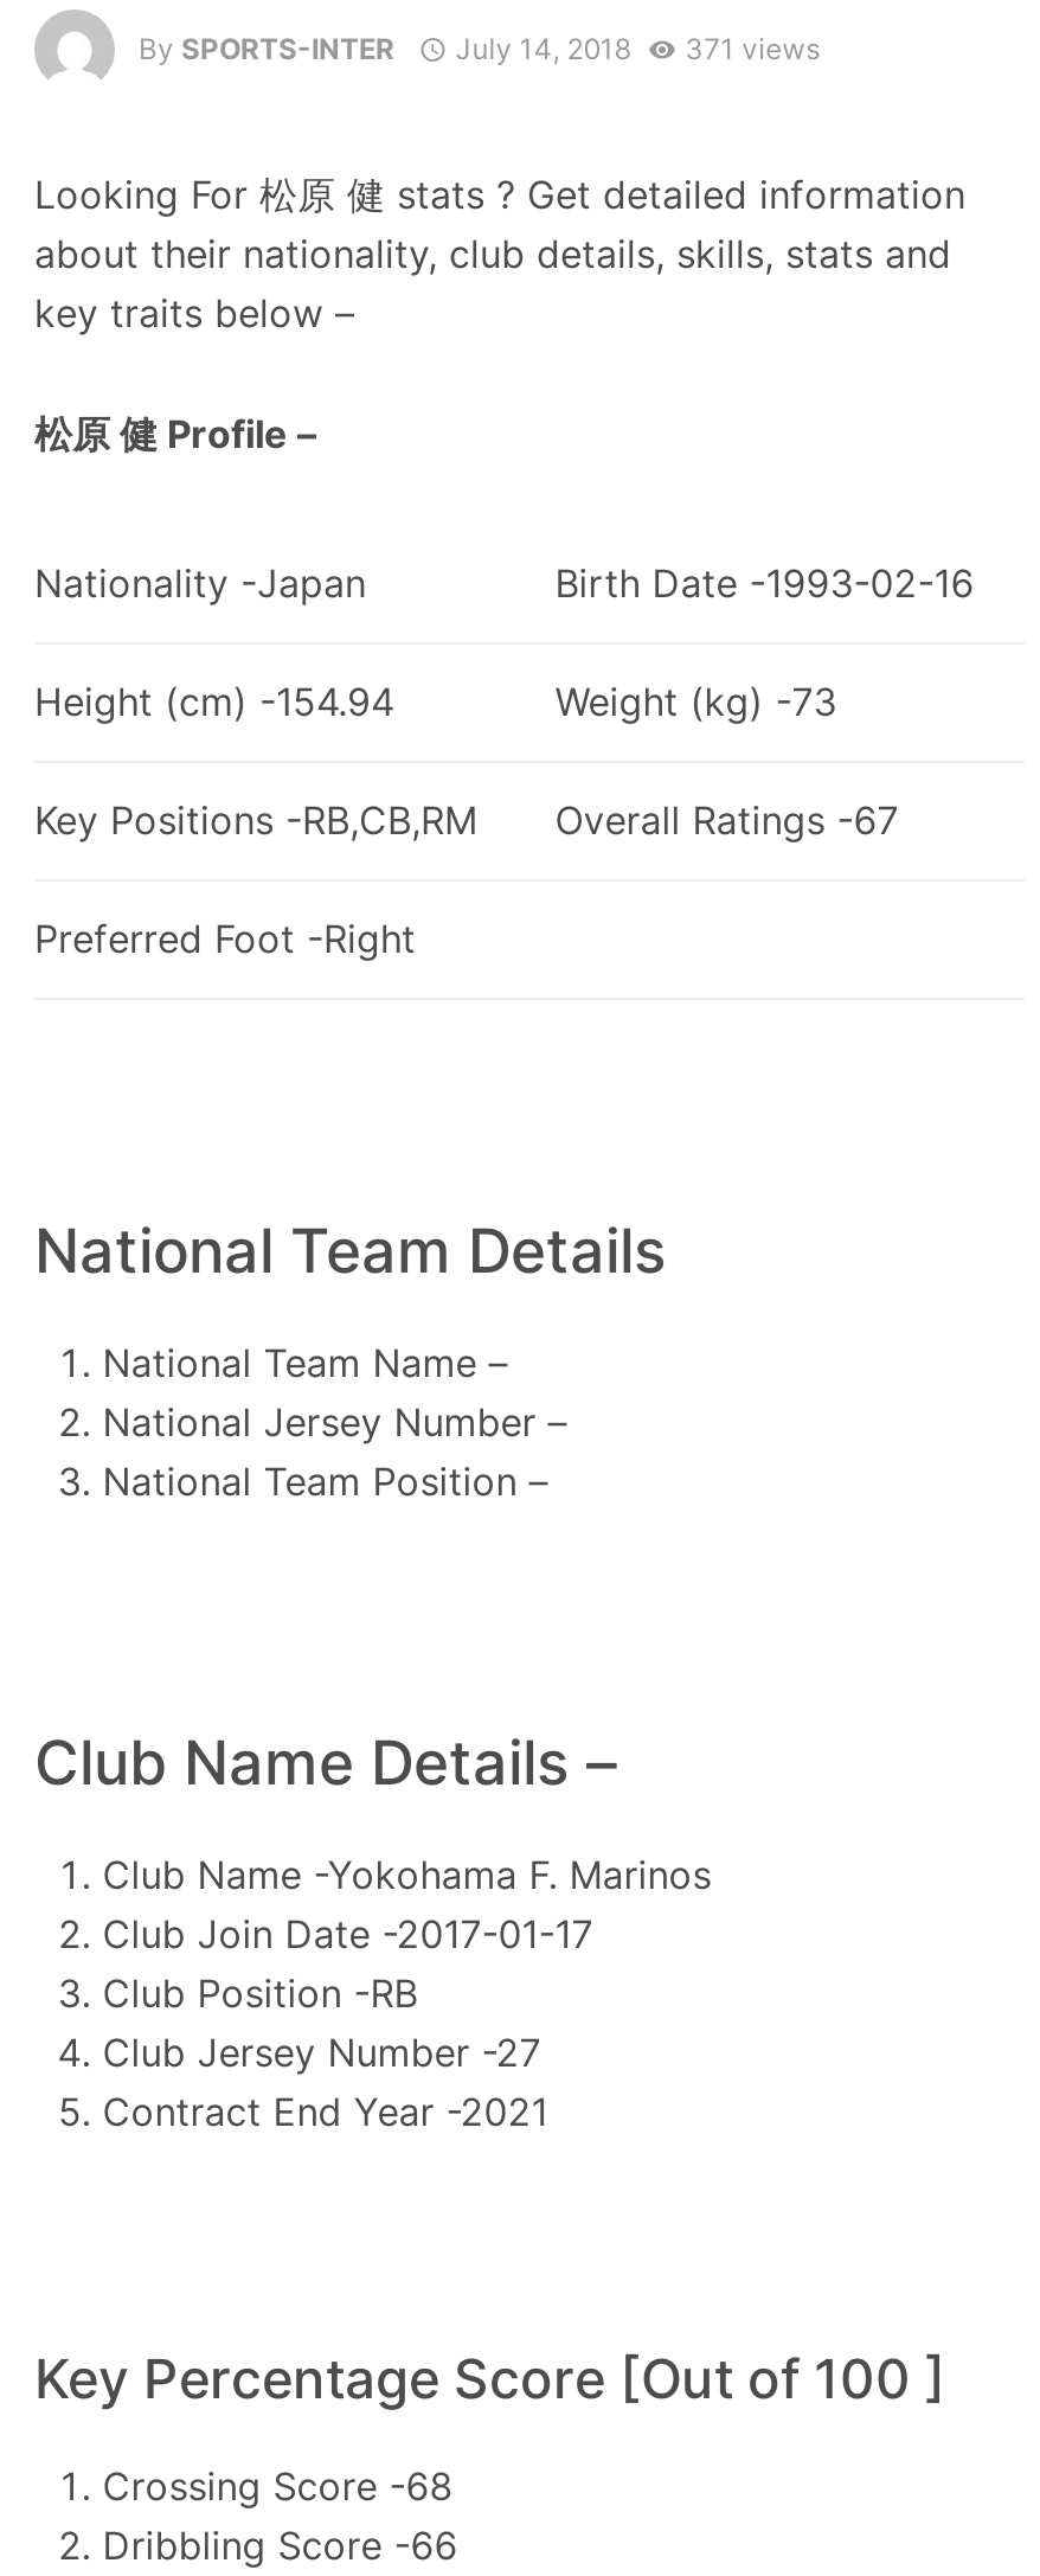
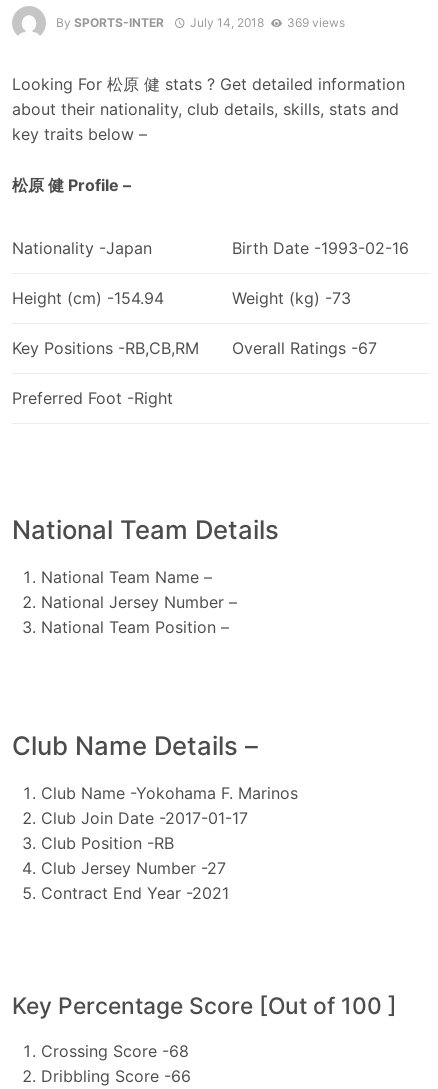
[139,30,820,66] By SPORTS-INTER July 14, 2018 371 views -> [56,15,345,30] By SPORTS-INTER July 14, 2018 369 views

